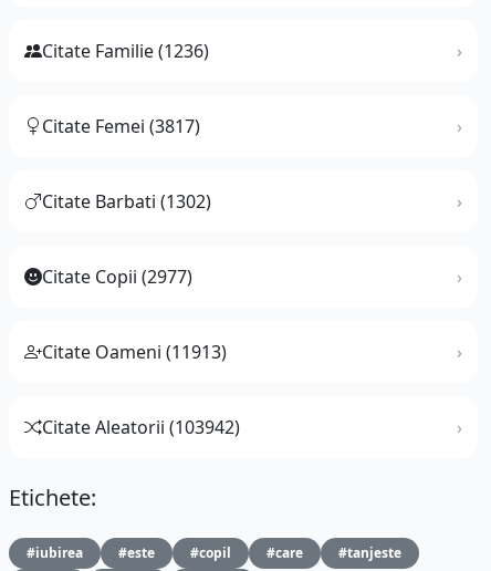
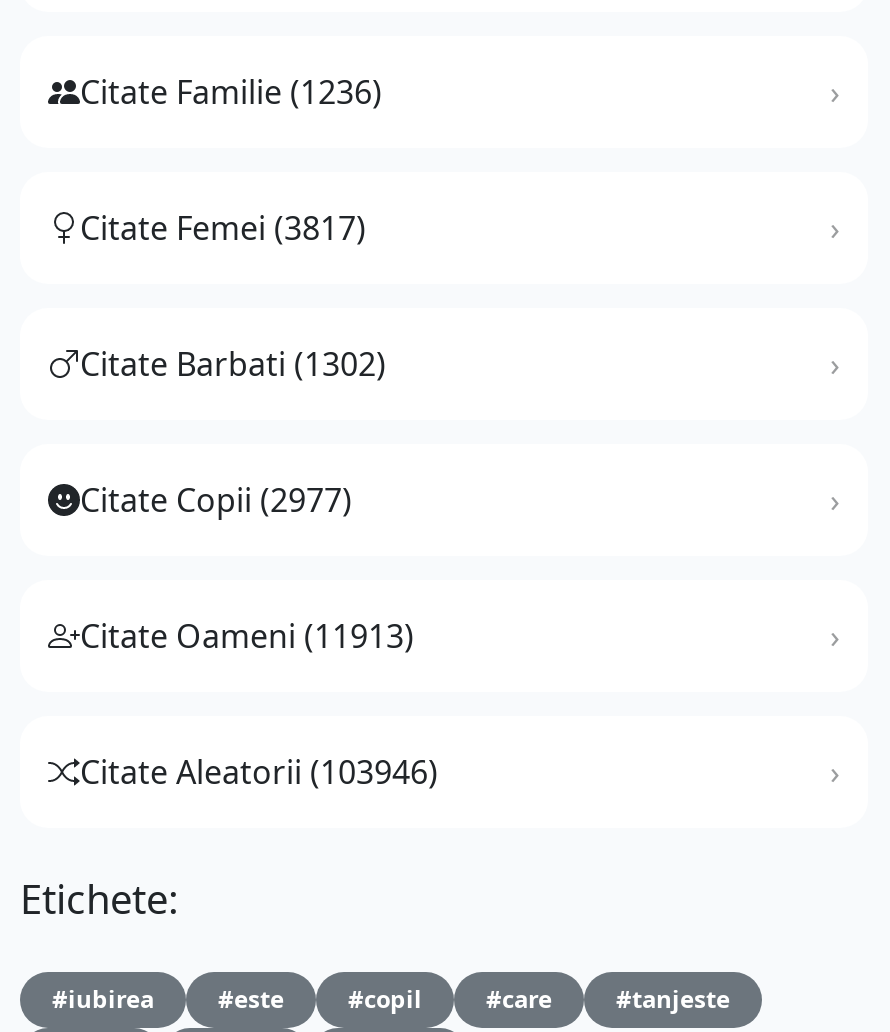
[42,414,240,439] Citate Aleatorii (103942) -> [80,749,438,793] Citate Aleatorii (103946)

